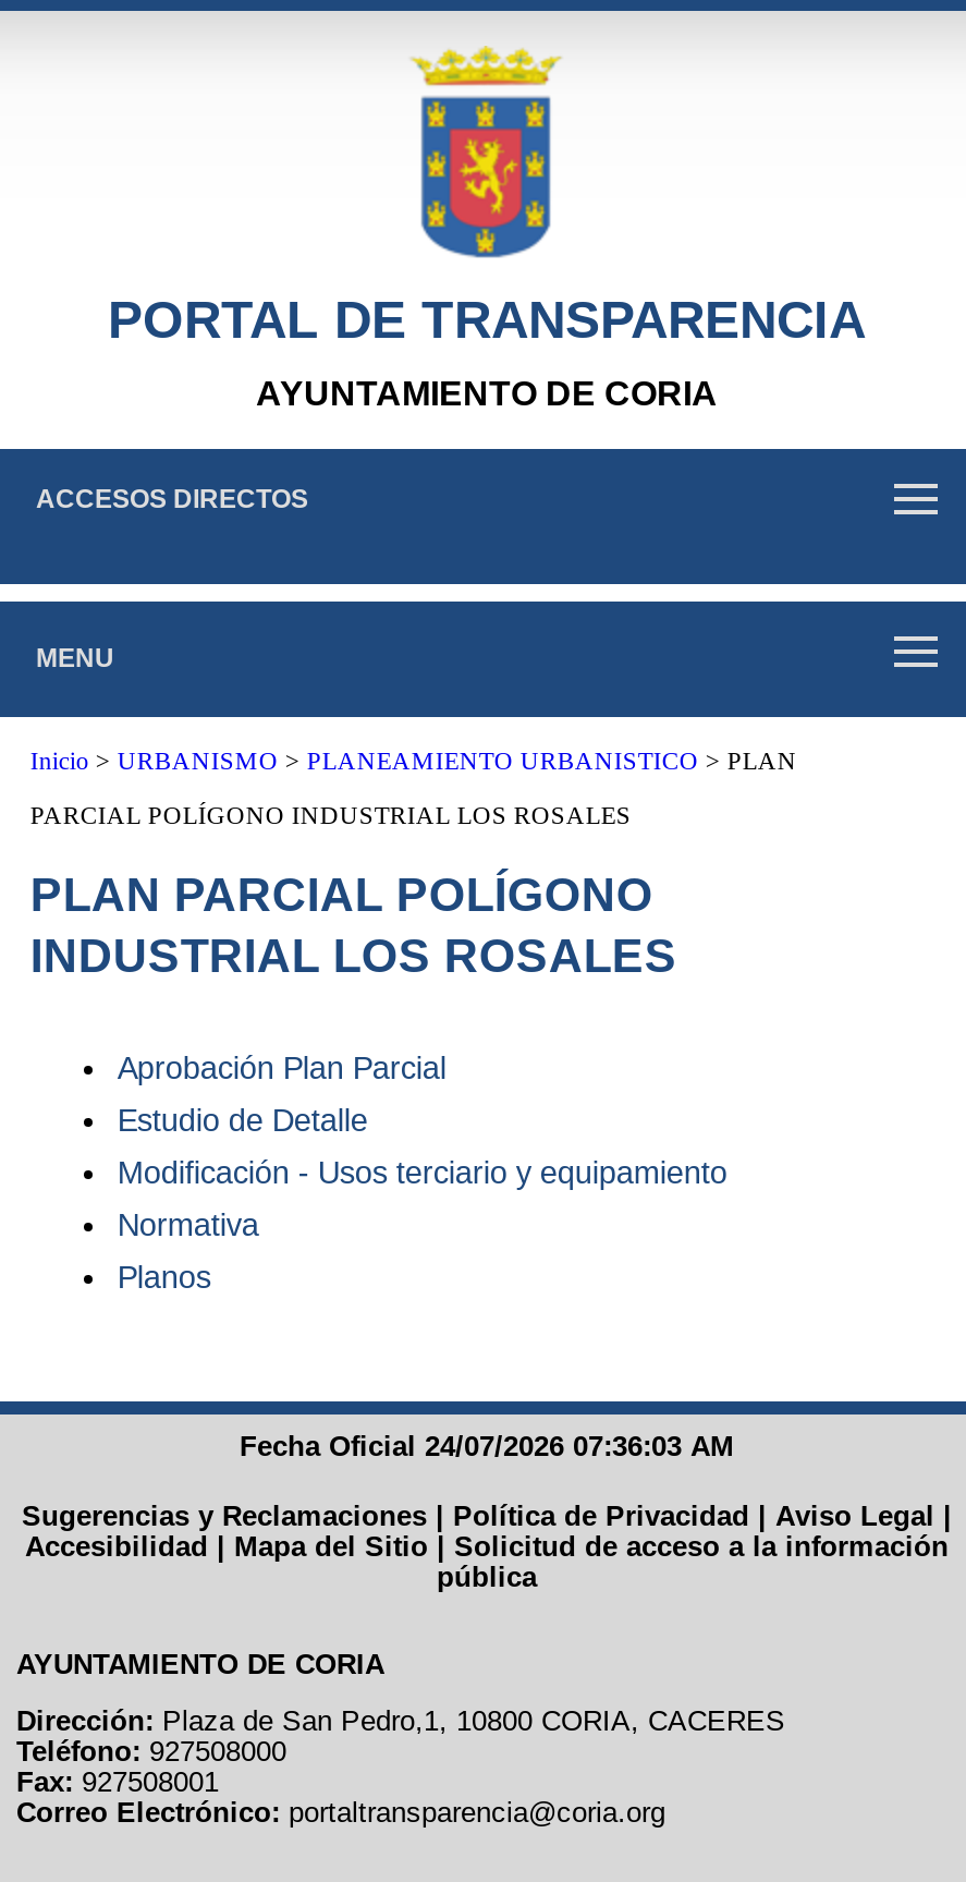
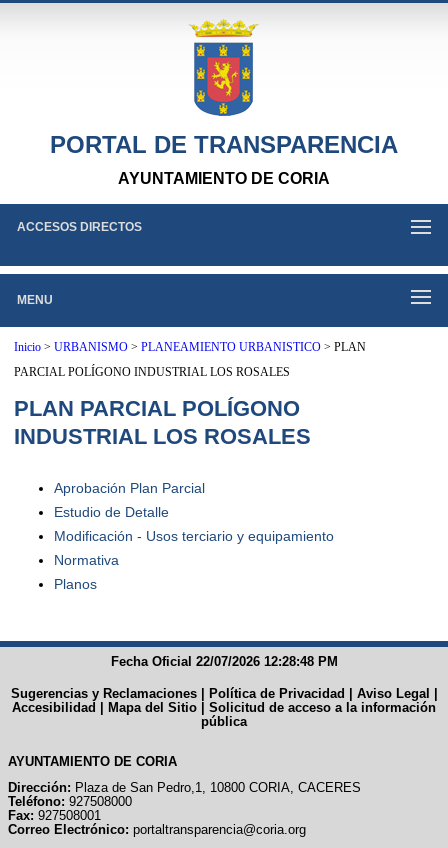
[240,1430,734,1462] Fecha Oficial 24/07/2026 07:36:03 AM -> [110,654,337,669] Fecha Oficial 22/07/2026 12:28:48 PM

